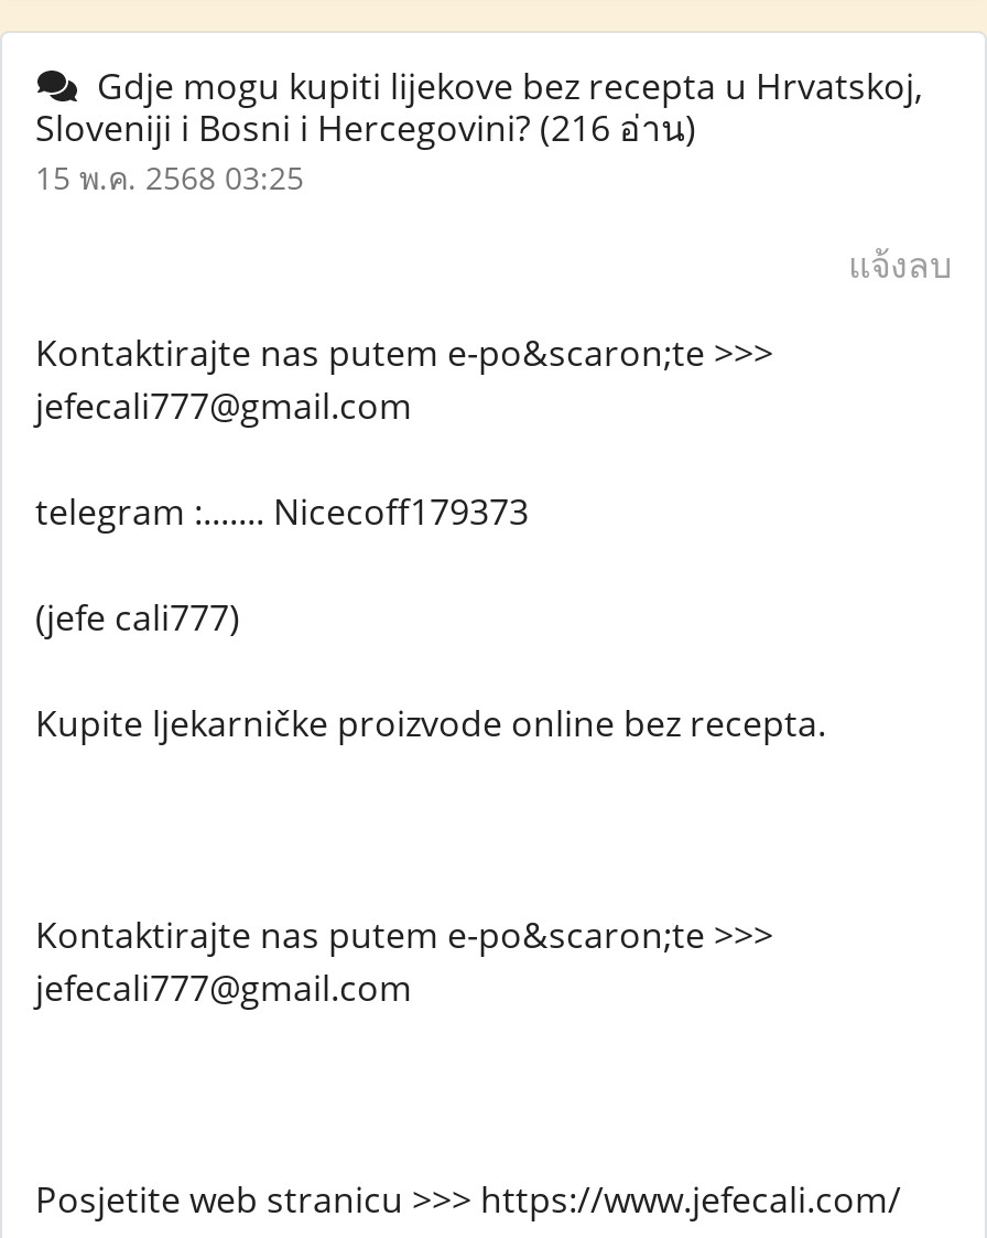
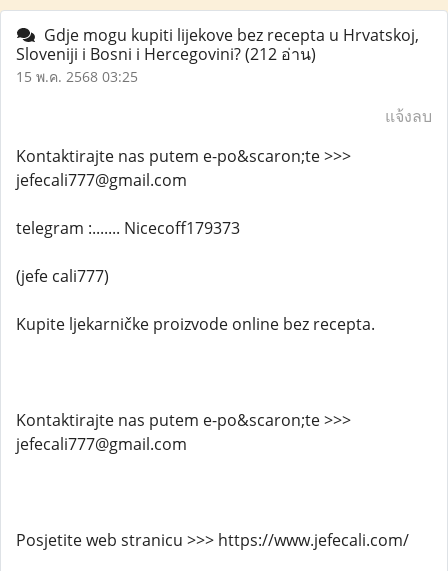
[35,104,696,152] Sloveniji i Bosni i Hercegovini? (216 อ่าน) -> [16,43,316,65] Sloveniji i Bosni i Hercegovini? (212 อ่าน)

